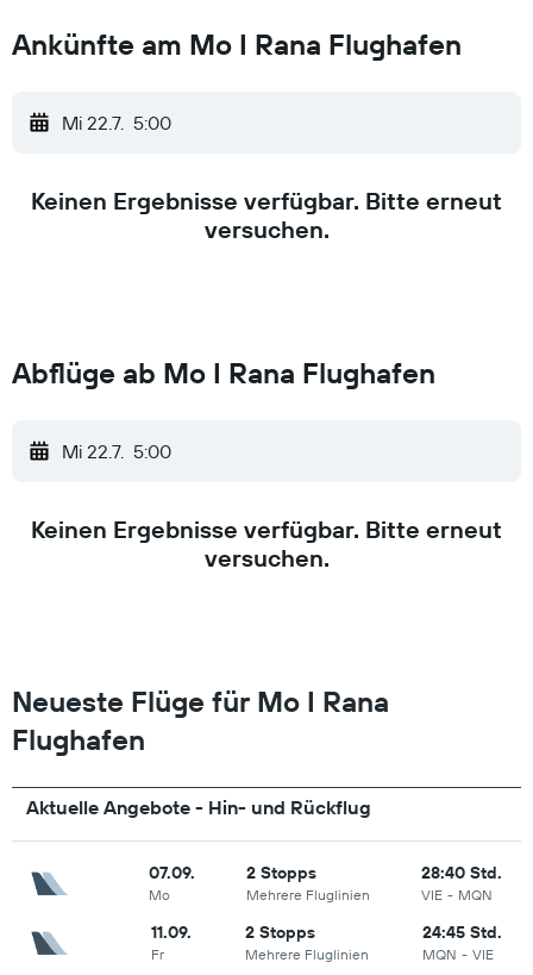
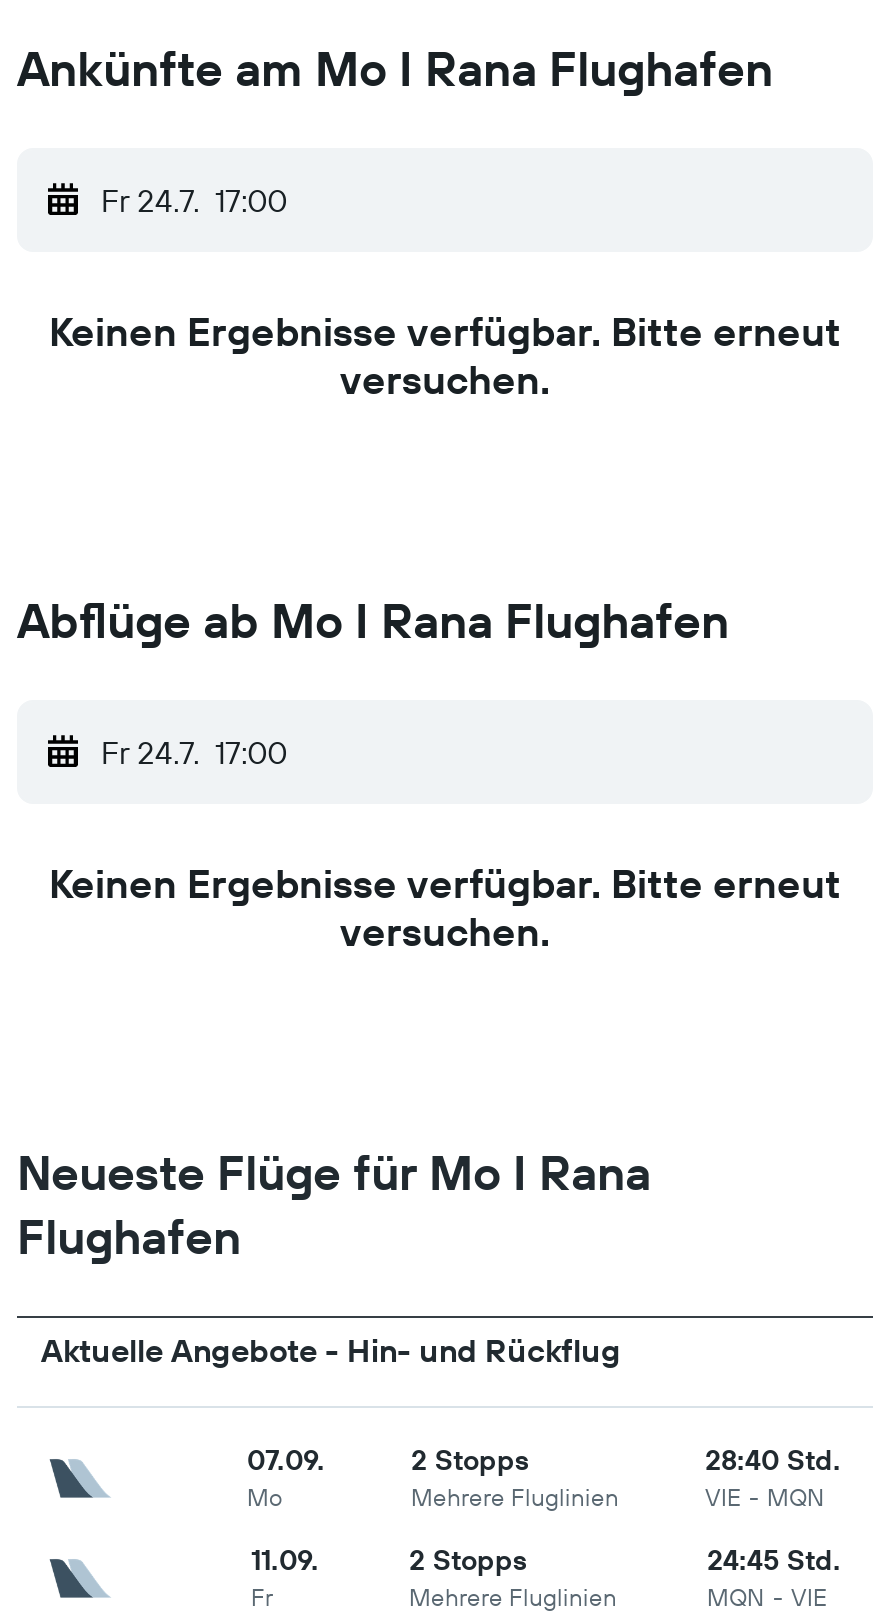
[62,111,171,135] Mi 22.7. 5:00 -> [101,180,287,220] Fr 24.7. 17:00
[62,439,171,463] Mi 22.7. 5:00 -> [101,732,287,772] Fr 24.7. 17:00

